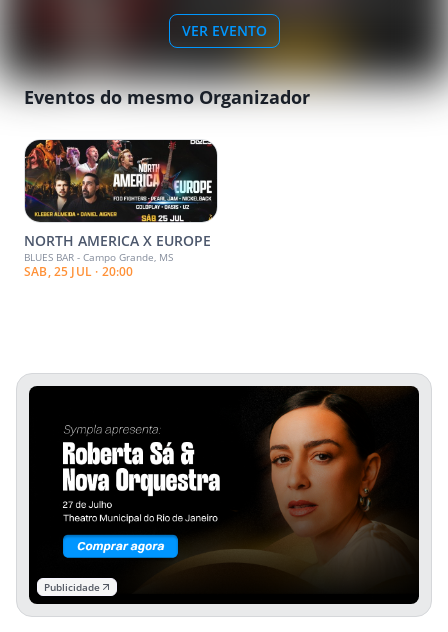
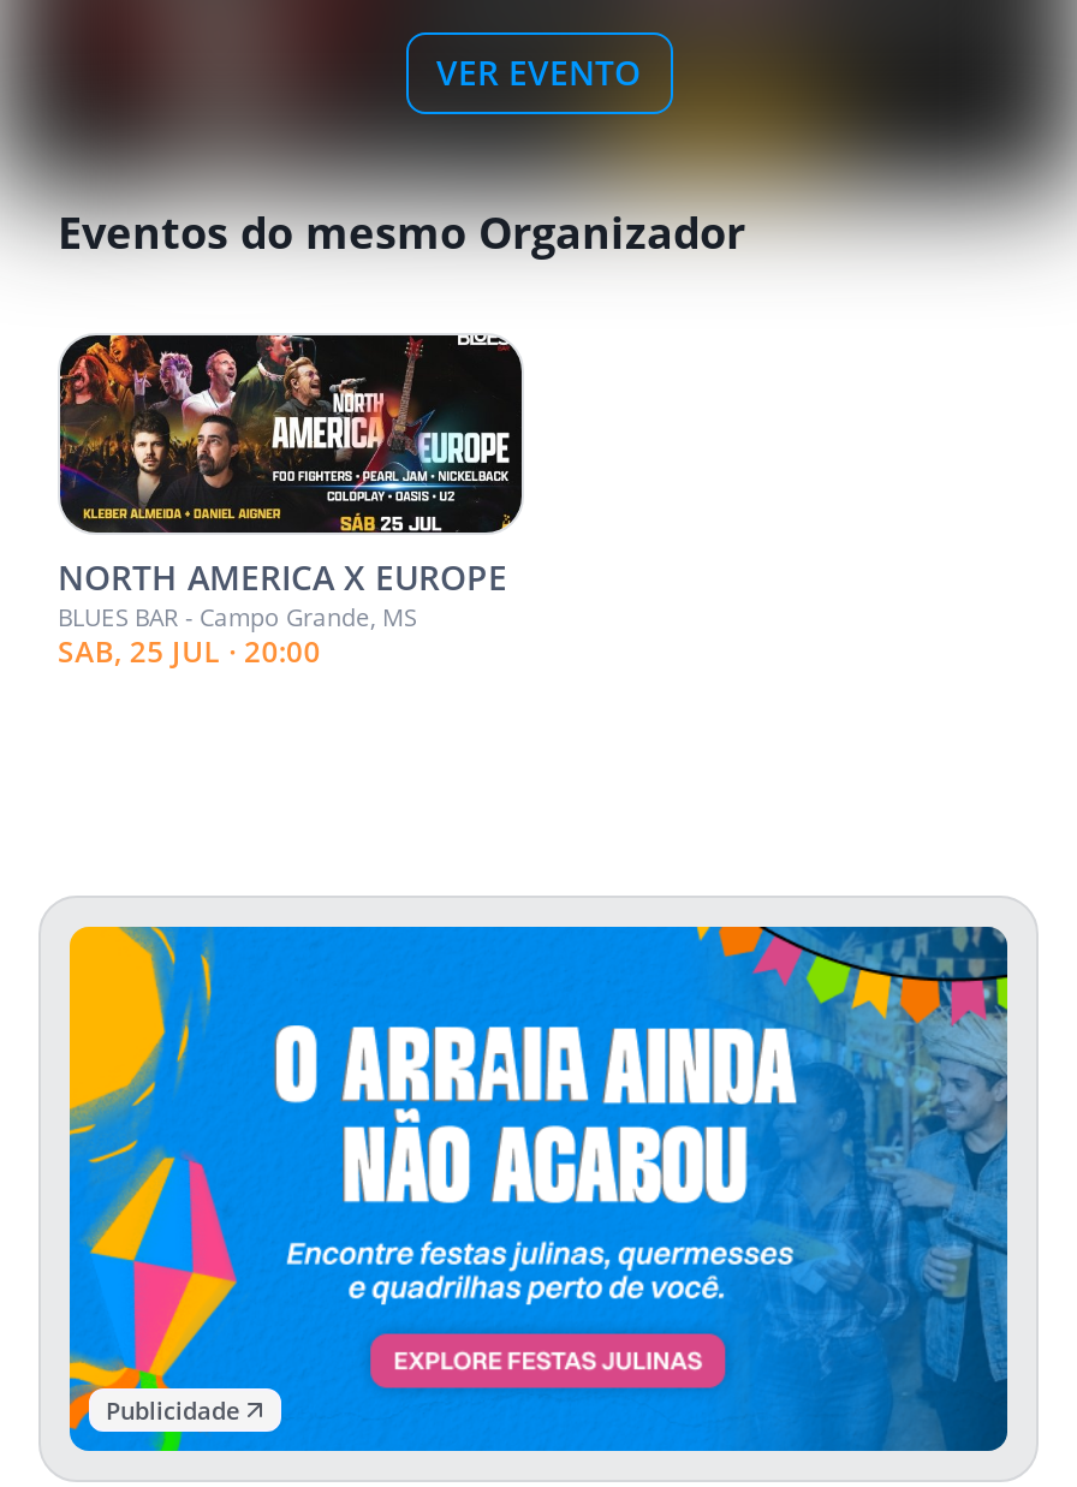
[28,385,420,605] [image] -> [67,924,1010,1453] [image]

